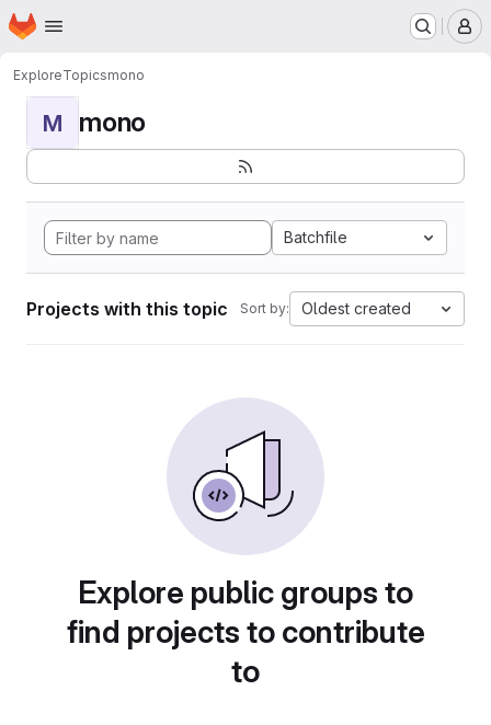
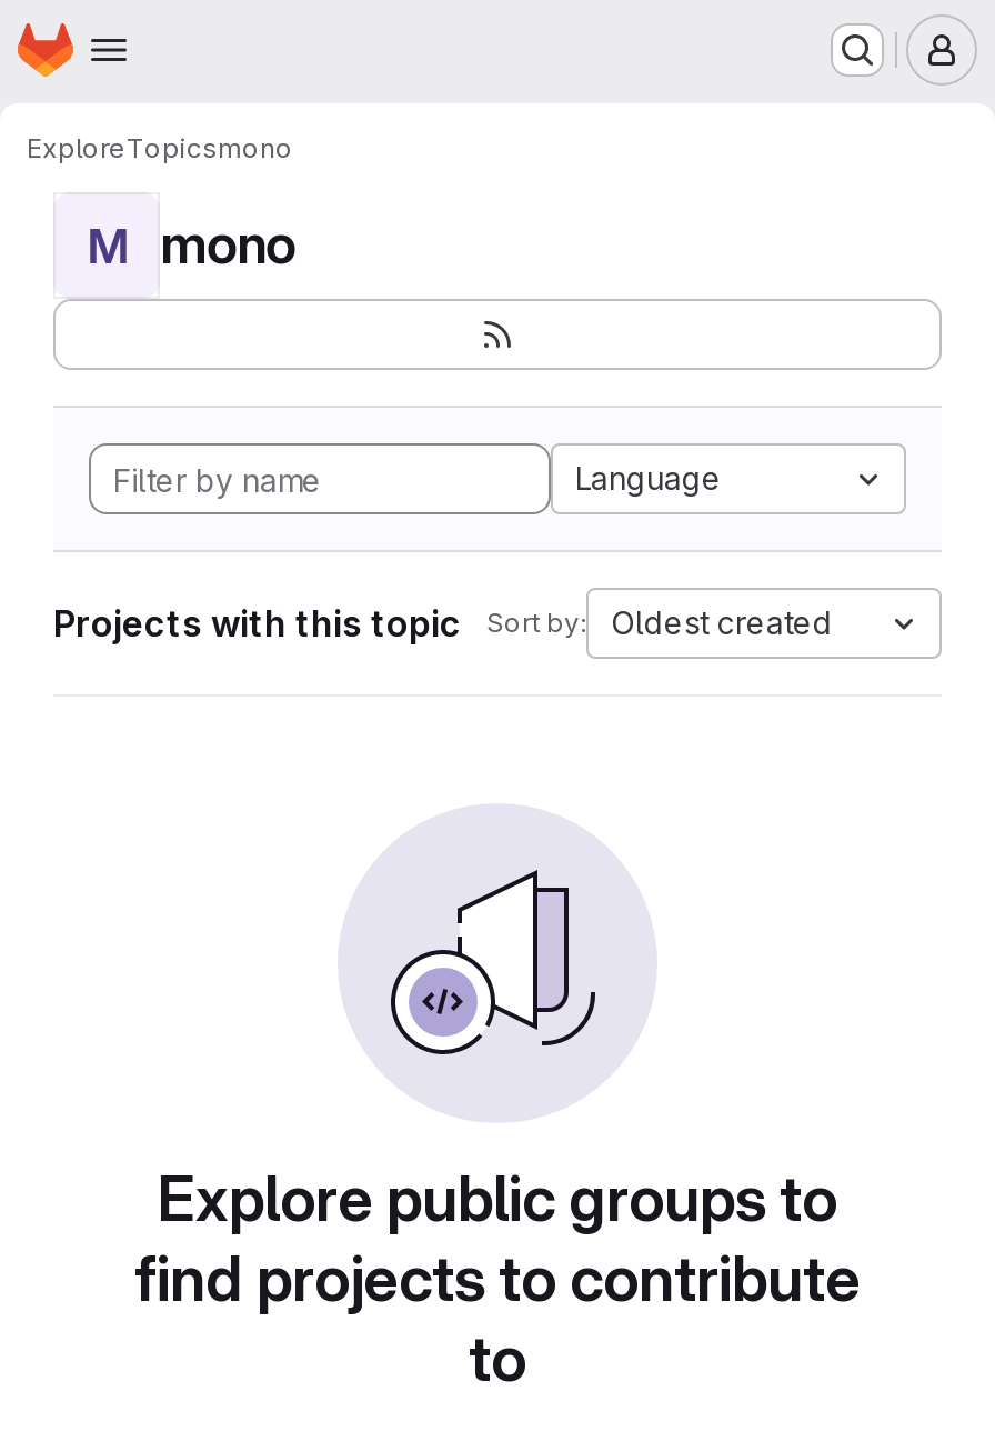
[284,228,347,246] Batchfile -> [575,459,722,497] Language

